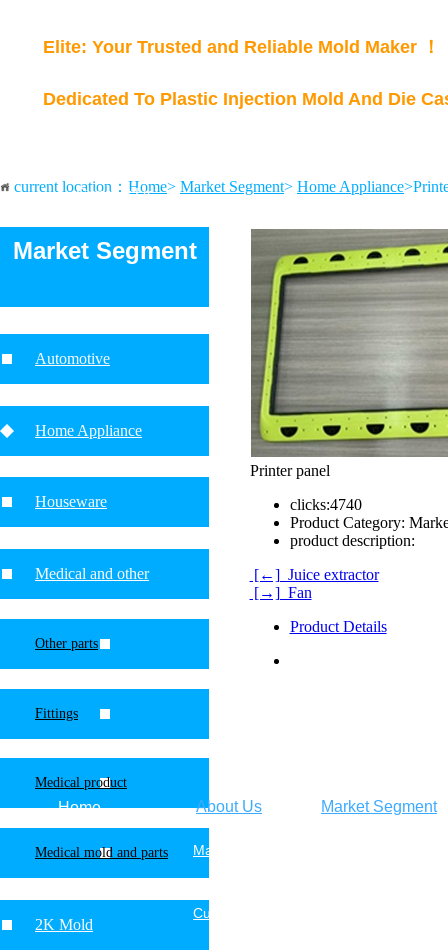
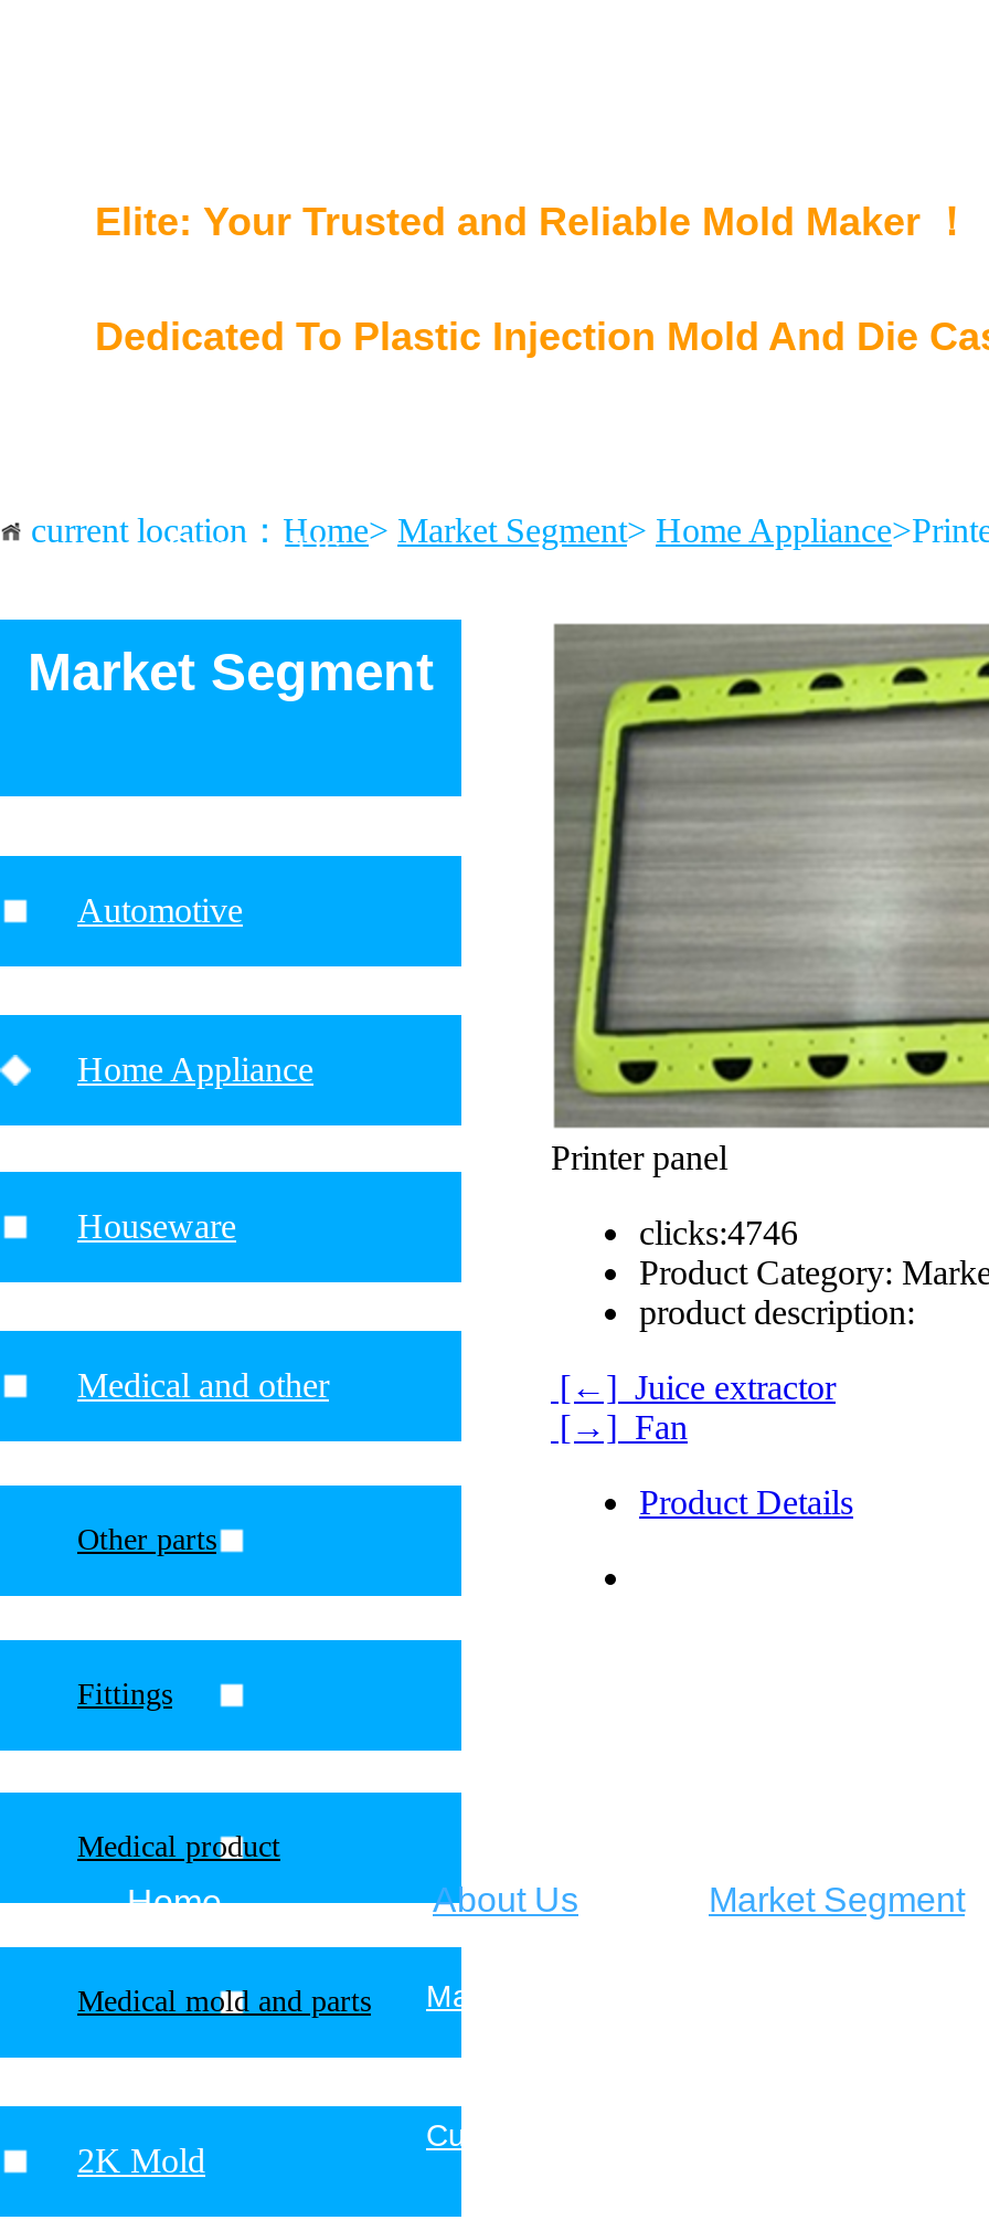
[289,496,361,513] clicks:4740 -> [639,1214,798,1251] clicks:4746

